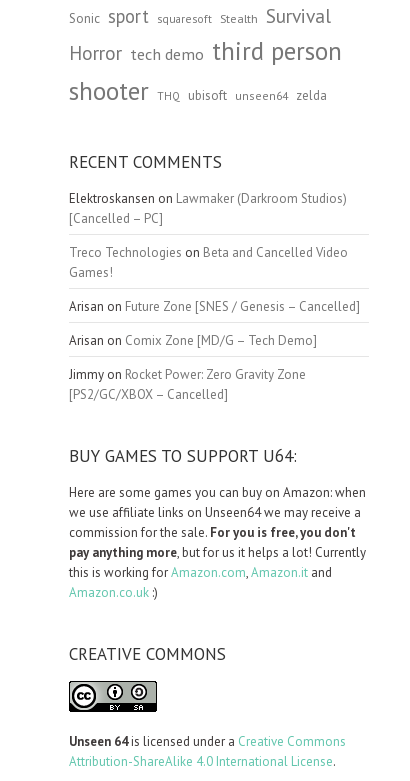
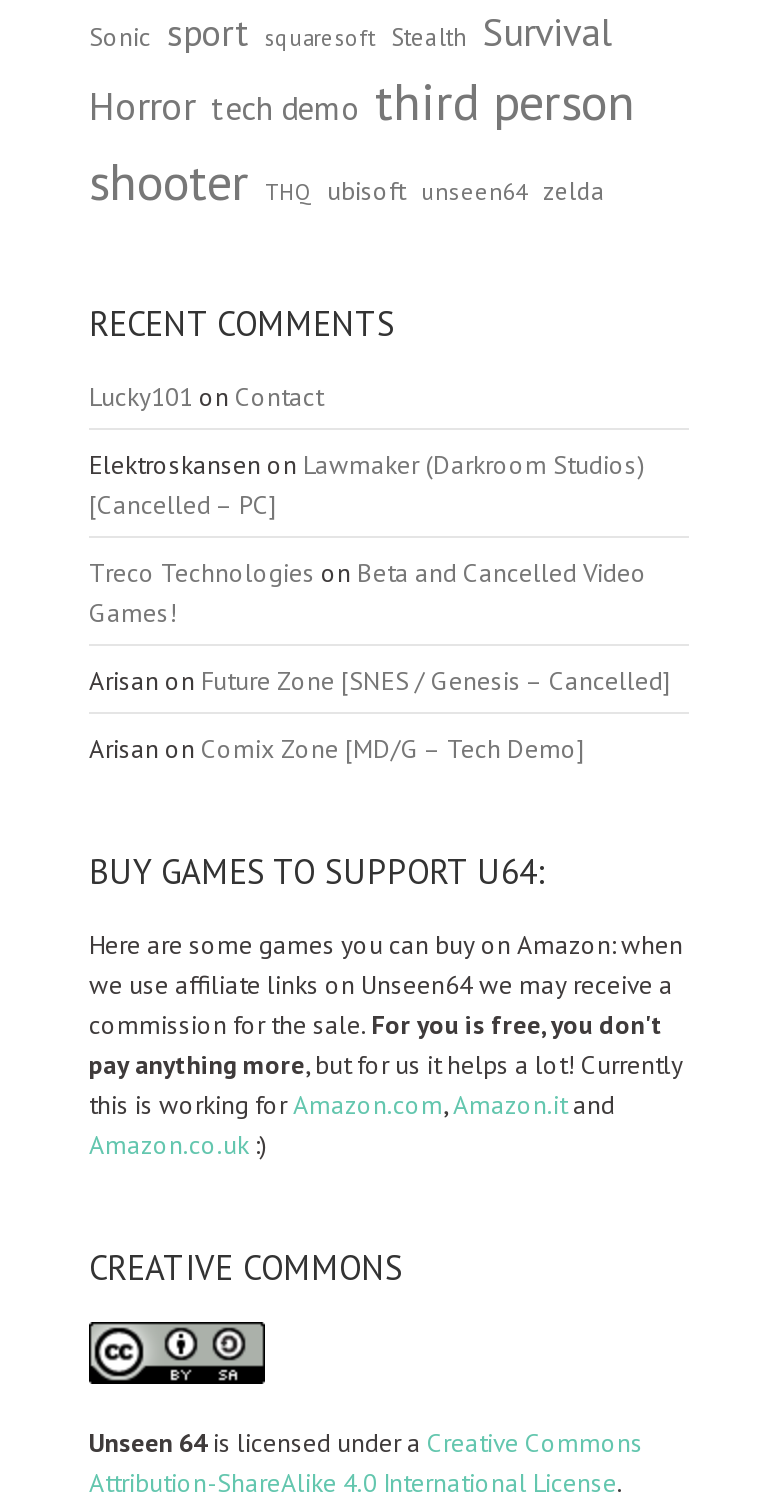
none -> [89,380,323,414] Lucky101 on Contact
moved [69,190,360,349] -> [89,448,671,766]: Elektroskansen on Lawmaker (Darkroom Studios) | [Cancelled – PC] | Treco Technologies on Beta and Cancelled Video | Games! | Arisan on Future Zone [SNES / Genesis – Cancelled] | Arisan on Comix Zone [MD/G – Tech Demo]
[69,366,306,403] Jimmy on Rocket Power: Zero Gravity Zone | [PS2/GC/XBOX – Cancelled] -> none

